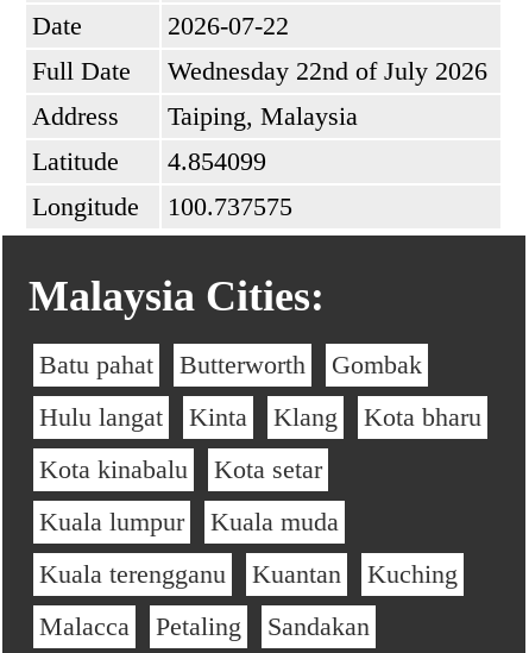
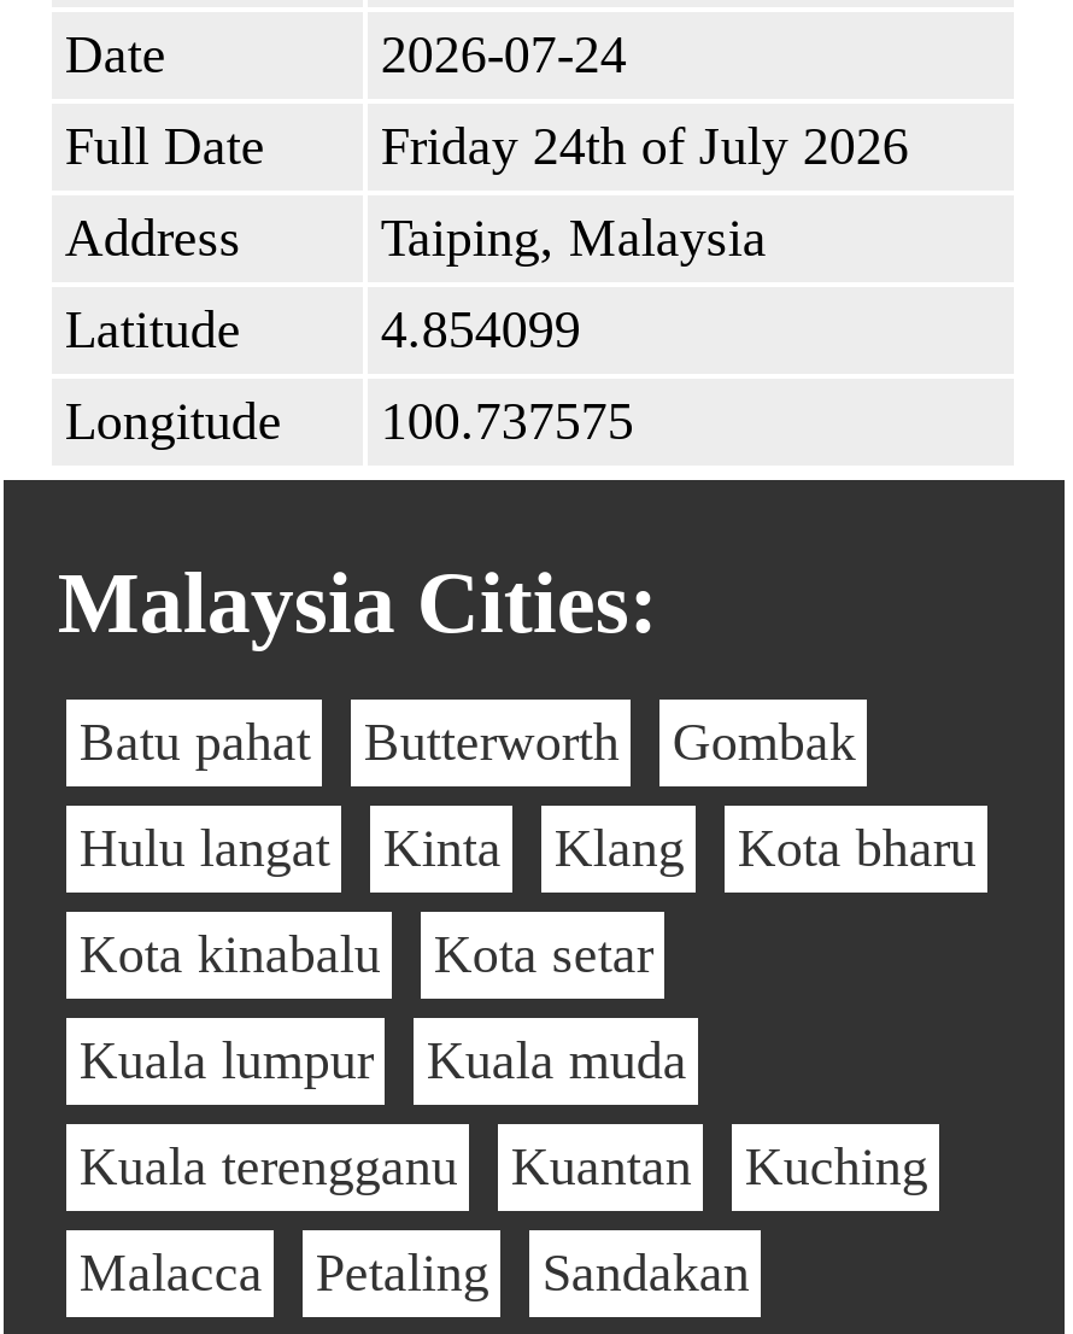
[168,11,289,40] 2026-07-22 -> [381,24,627,84] 2026-07-24
[168,56,488,86] Wednesday 22nd of July 2026 -> [381,116,909,176] Friday 24th of July 2026

